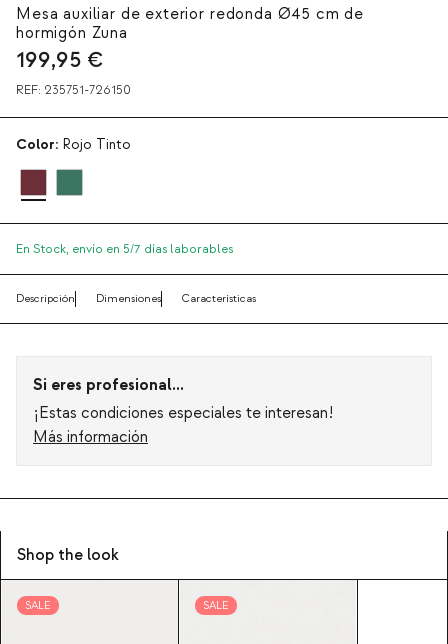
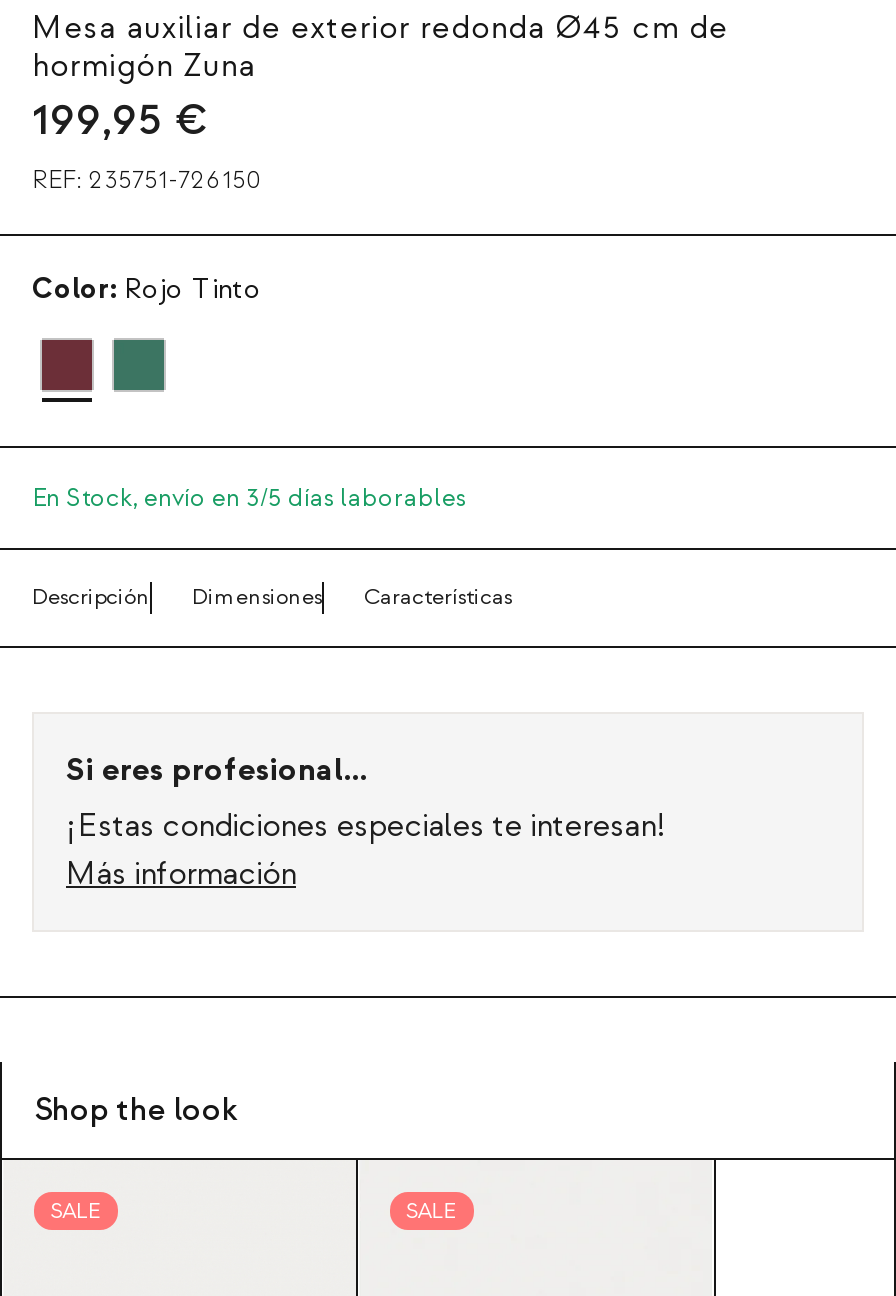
[16,241,233,257] En Stock, envío en 5/7 días laborables -> [32,482,466,514] En Stock, envío en 3/5 días laborables

